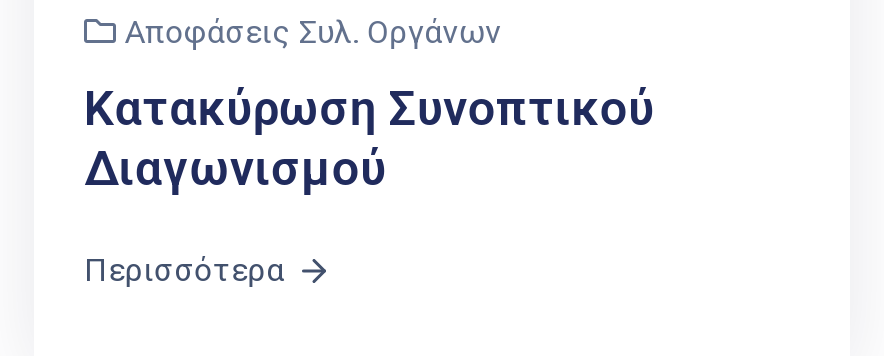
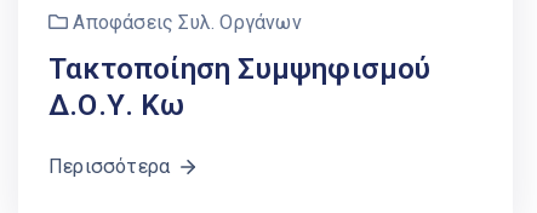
[84,82,654,198] Κατακύρωση Συνοπτικού | Διαγωνισμού -> [48,52,431,123] Τακτοποίηση Συμψηφισμού | Δ.Ο.Υ. Κω

